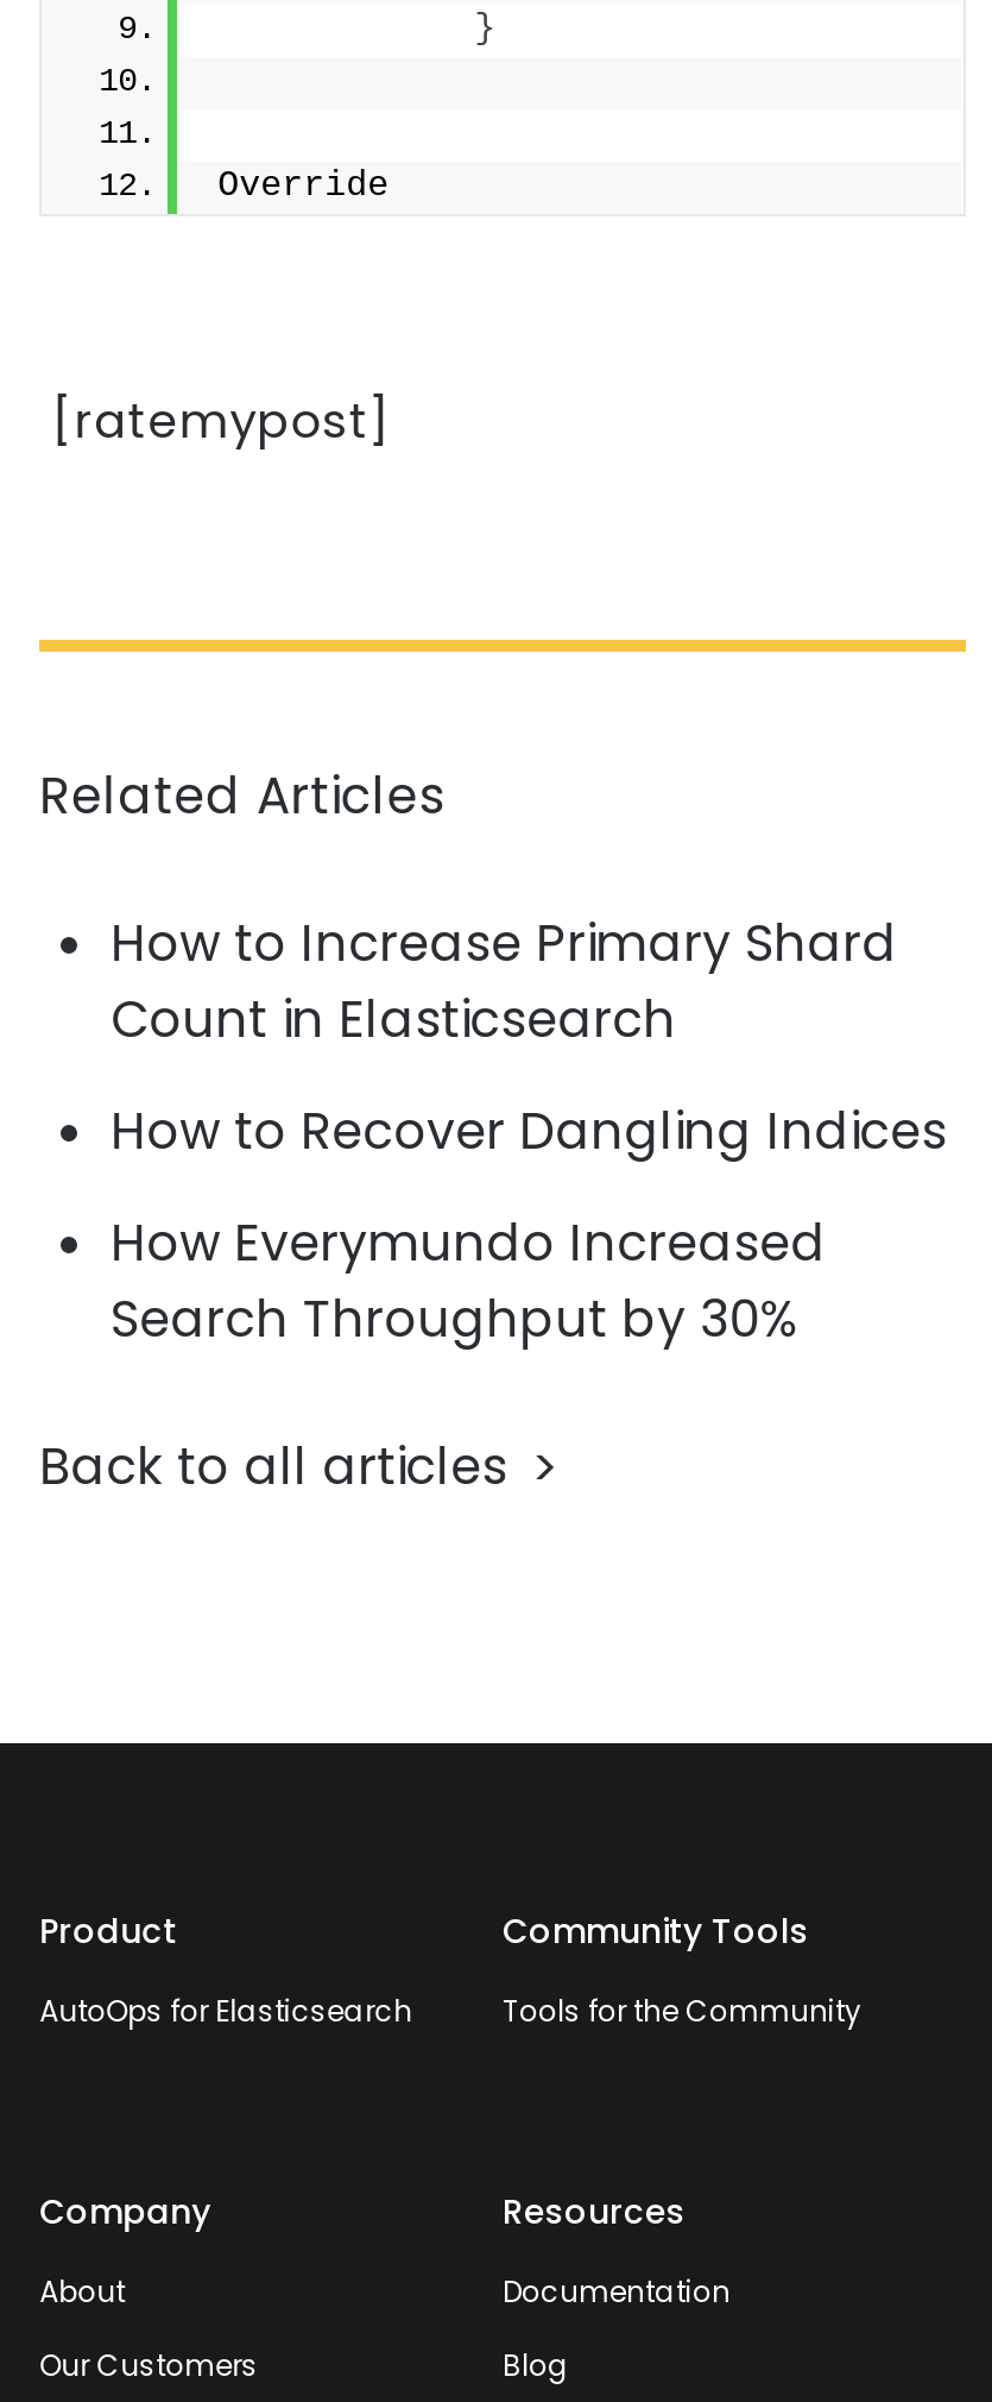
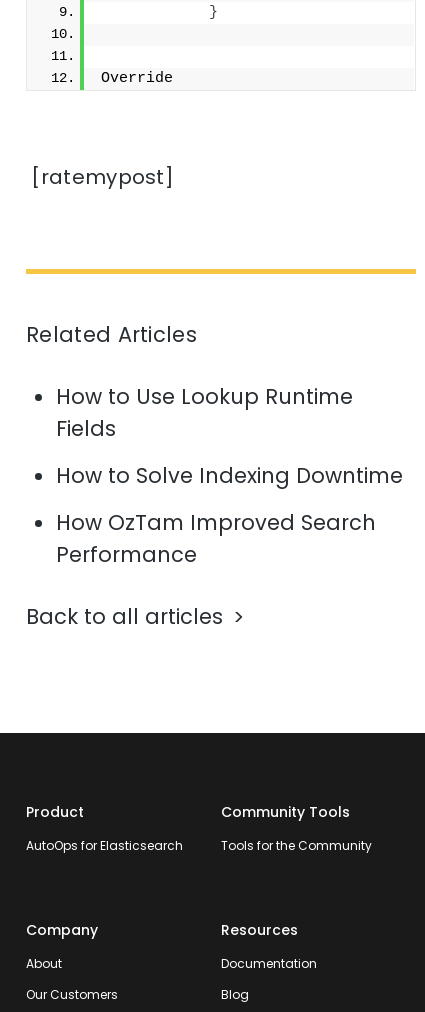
[111,909,897,1054] How to Increase Primary Shard | Count in Elasticsearch -> [56,382,353,443] How to Use Lookup Runtime | Fields
[111,1097,947,1166] How to Recover Dangling Indices -> [56,461,403,490] How to Solve Indexing Downtime
[111,1209,826,1354] How Everymundo Increased | Search Throughput by 30% -> [56,508,376,569] How OzTam Improved Search | Performance

